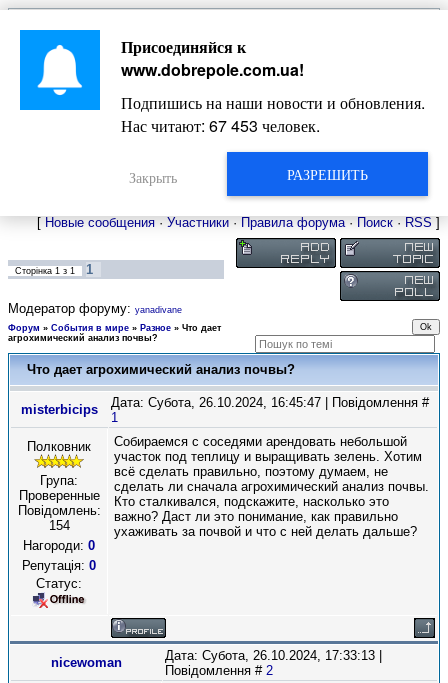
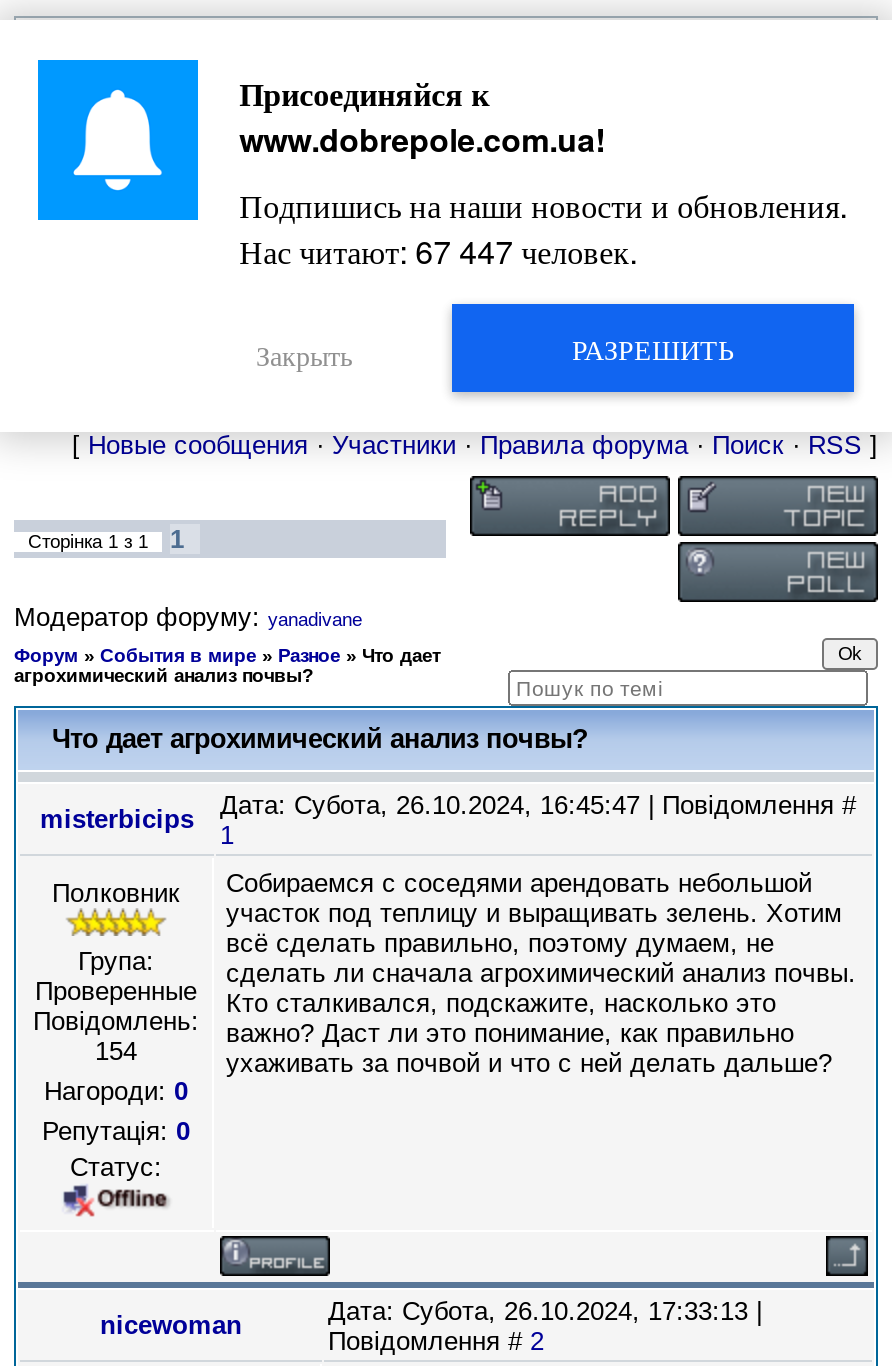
[121,114,320,137] Нас читают: 67 453 человек. -> [239,228,637,274] Нас читают: 67 447 человек.

